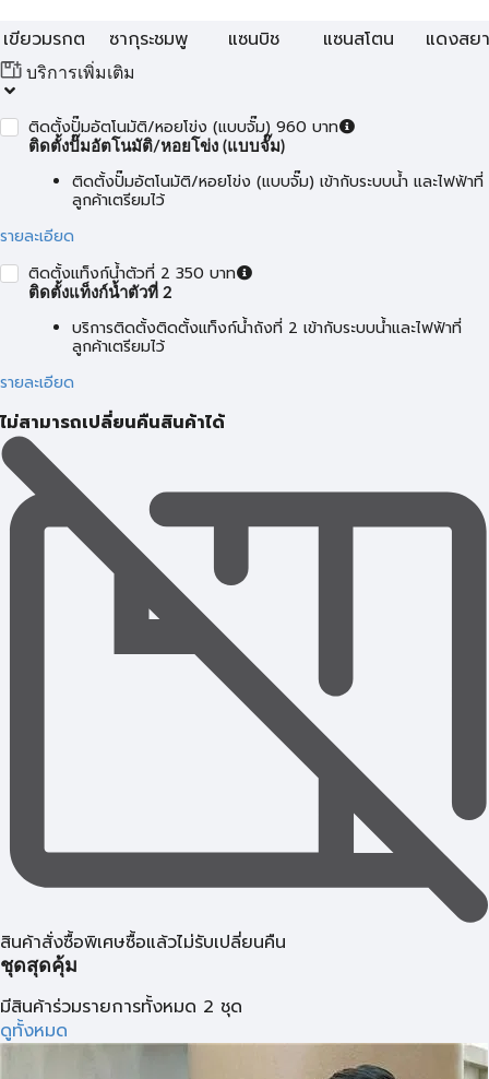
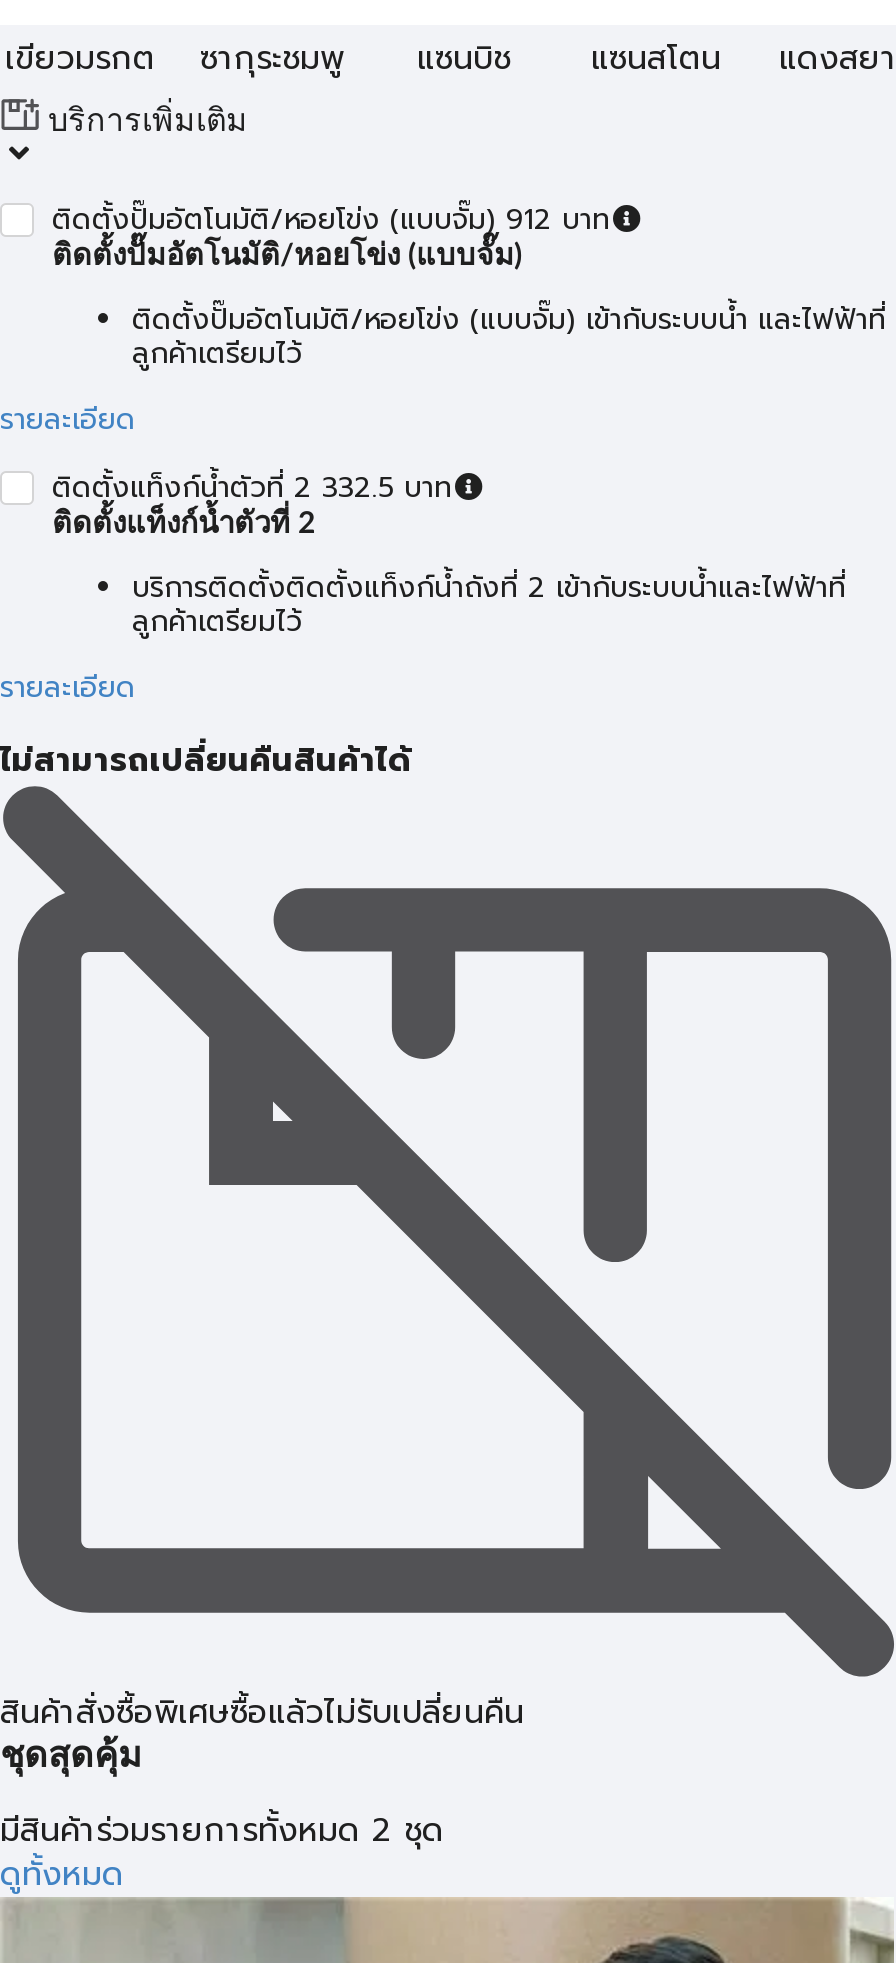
[28,116,338,139] ติดตั้งปั๊มอัตโนมัติ/หอยโข่ง (แบบจั๊ม) 960 บาท -> [52,199,610,241] ติดตั้งปั๊มอัตโนมัติ/หอยโข่ง (แบบจั๊ม) 912 บาท
[28,262,236,285] ติดตั้งแท็งก์น้ำตัวที่ 2 350 บาท -> [52,467,452,509] ติดตั้งแท็งก์น้ำตัวที่ 2 332.5 บาท

